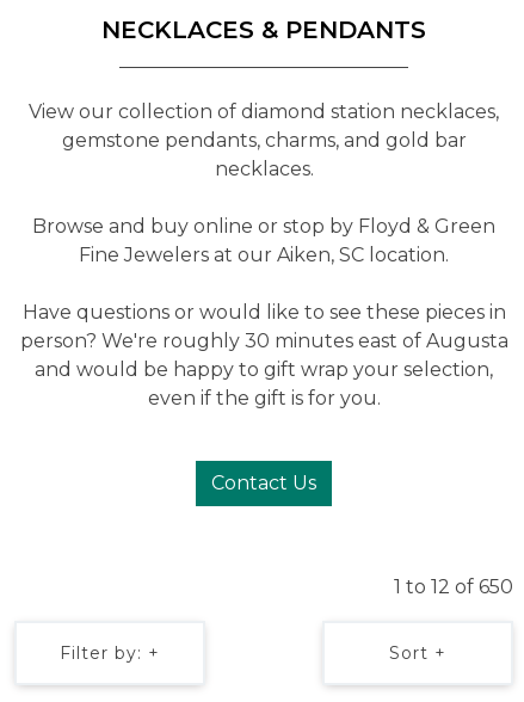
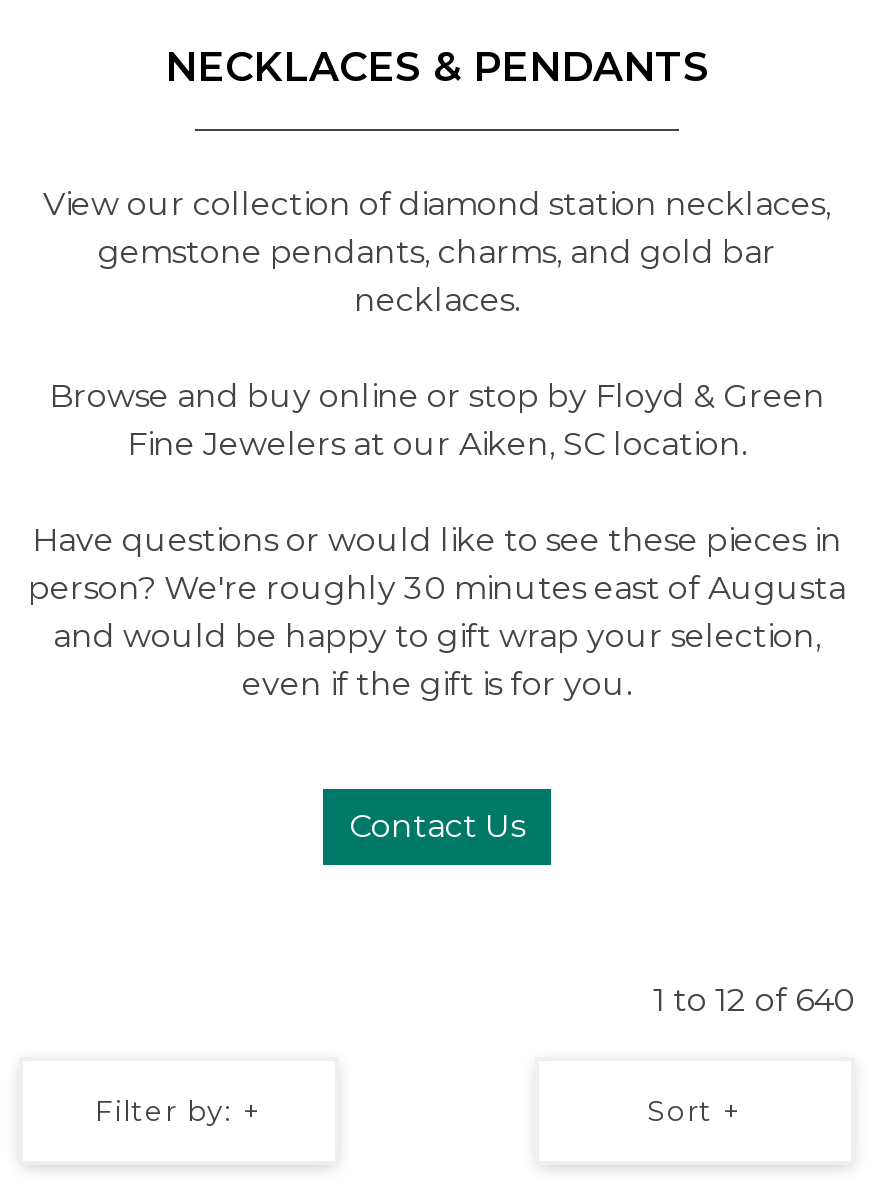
[394,576,513,598] 1 to 12 of 650 -> [653,982,855,1020] 1 to 12 of 640

